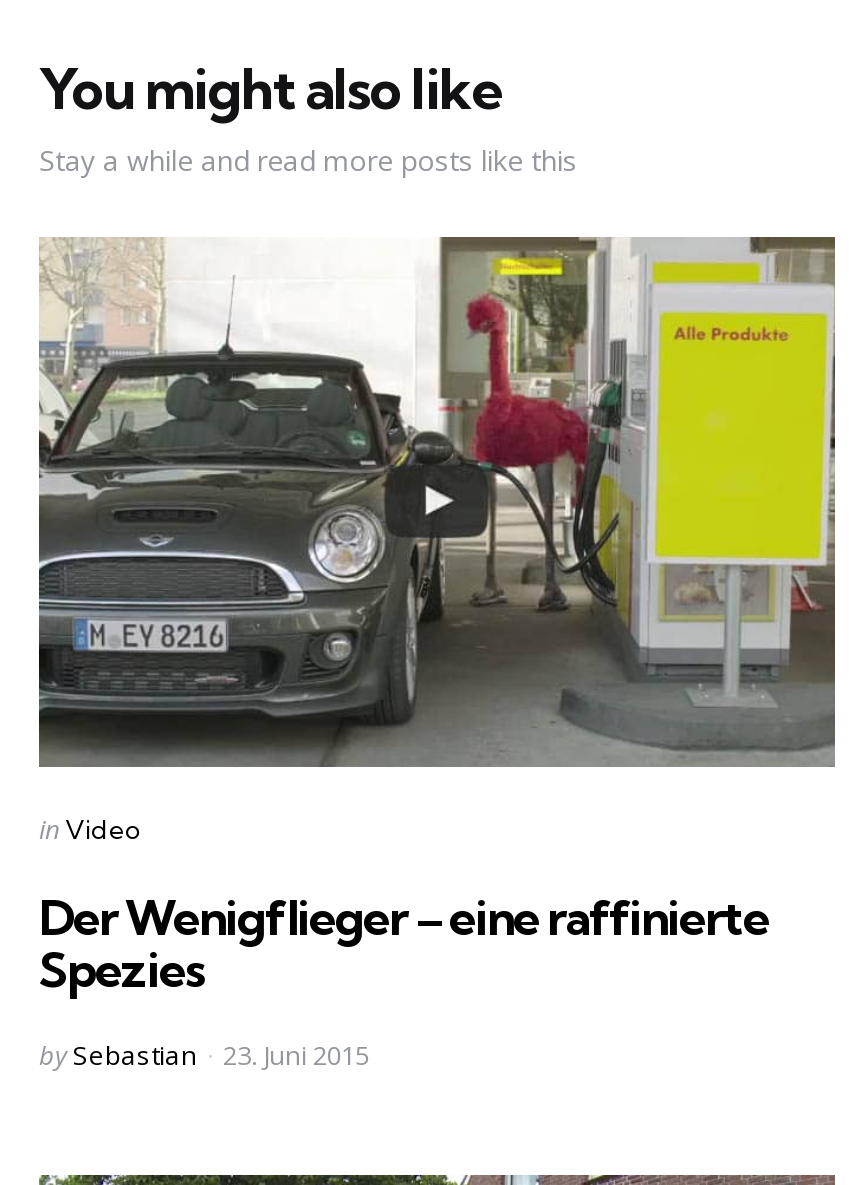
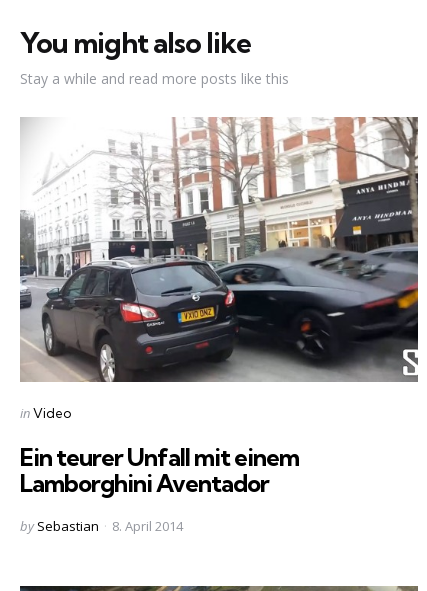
[37,235,837,767] [image] -> [20,117,418,382] [image]
[39,887,769,999] Der Wenigflieger – eine raffinierte | Spezies -> [20,442,299,498] Ein teurer Unfall mit einem | Lamborghini Aventador
[223,1038,369,1074] 23. Juni 2015 -> [112,517,183,535] 8. April 2014

